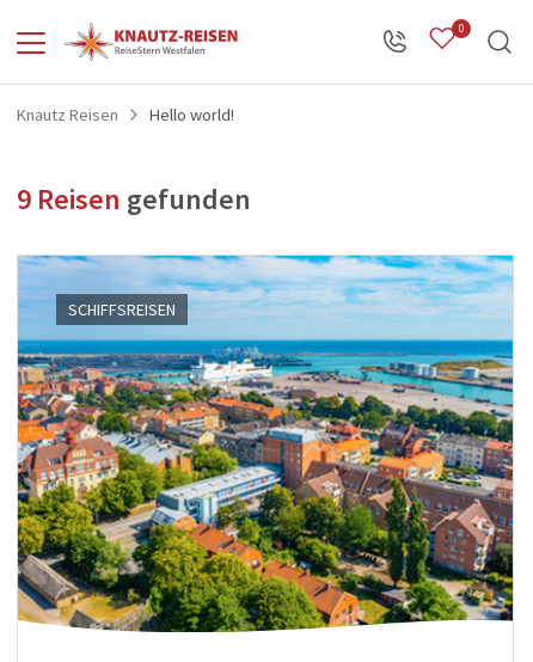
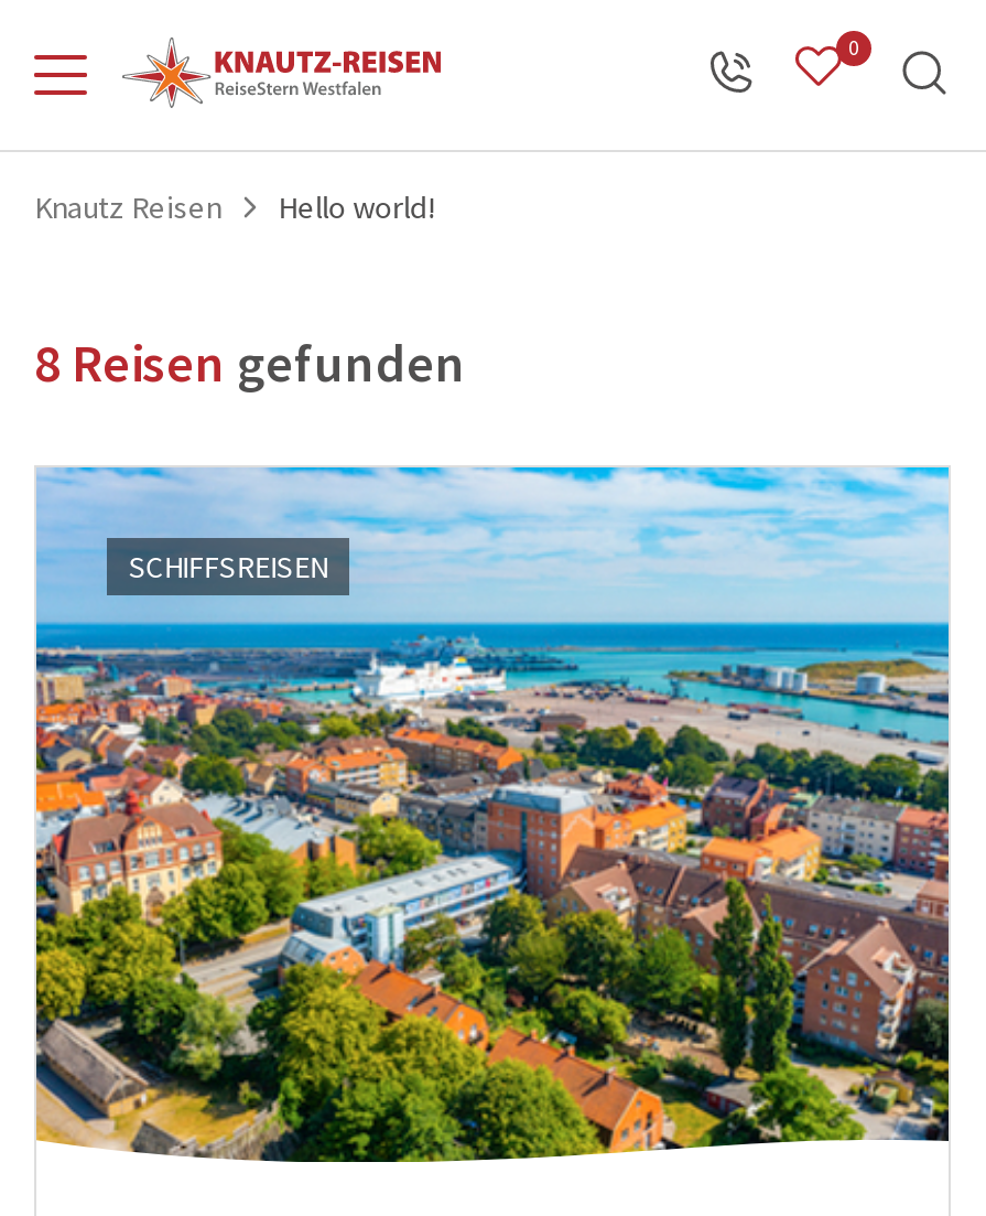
[17,180,251,217] 9 Reisen gefunden -> [34,328,466,396] 8 Reisen gefunden

